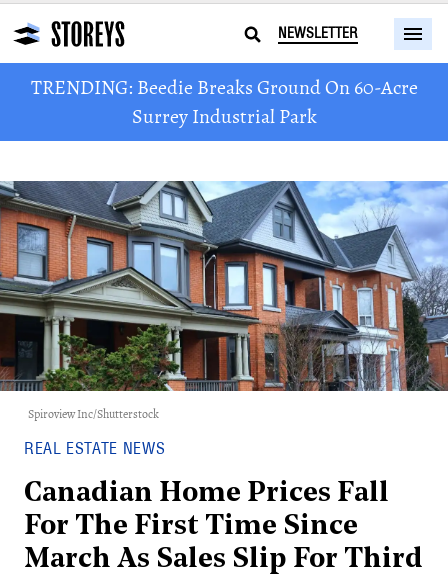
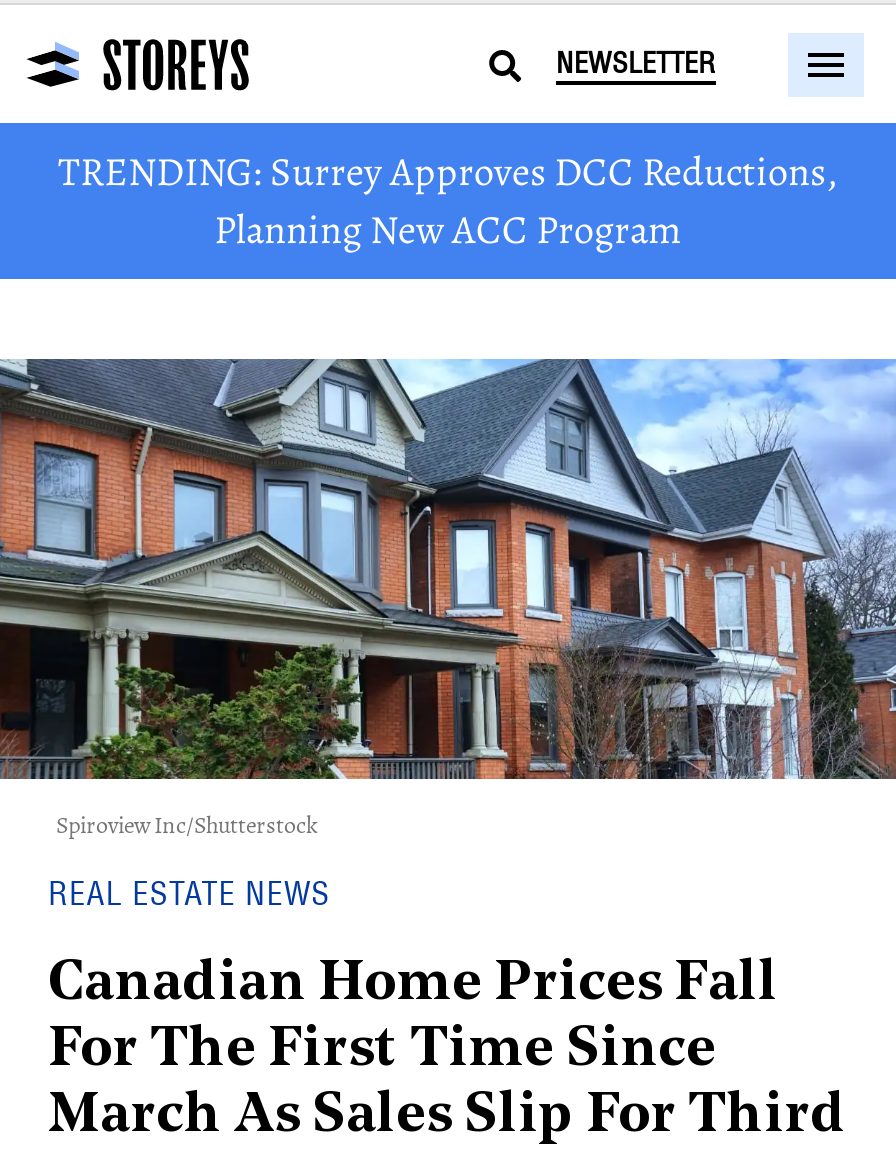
[30,74,417,130] TRENDING: Beedie Breaks Ground On 60-Acre | Surrey Industrial Park -> [58,145,838,257] TRENDING: Surrey Approves DCC Reductions, | Planning New ACC Program

